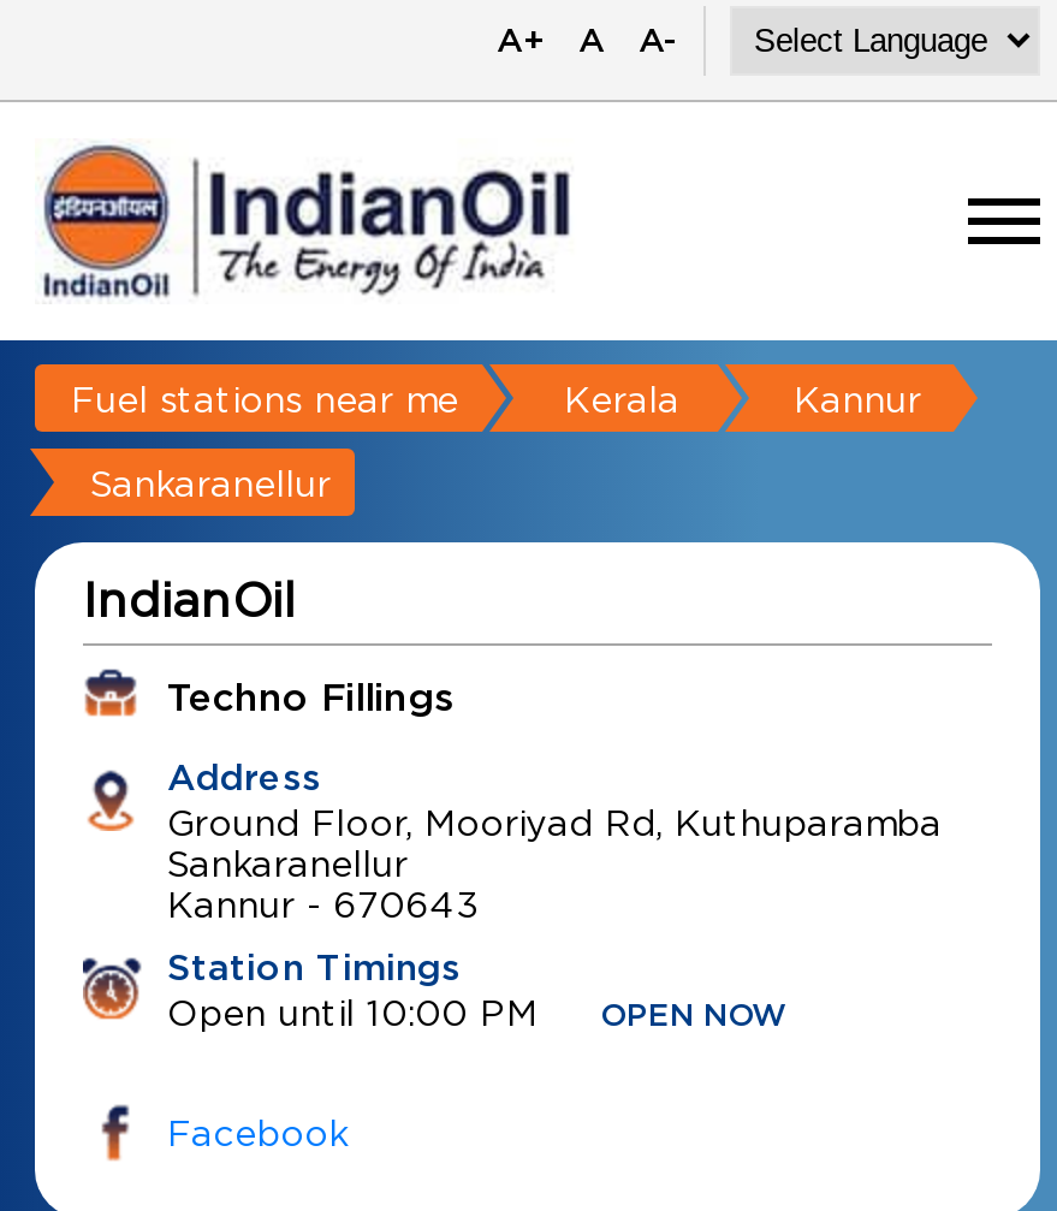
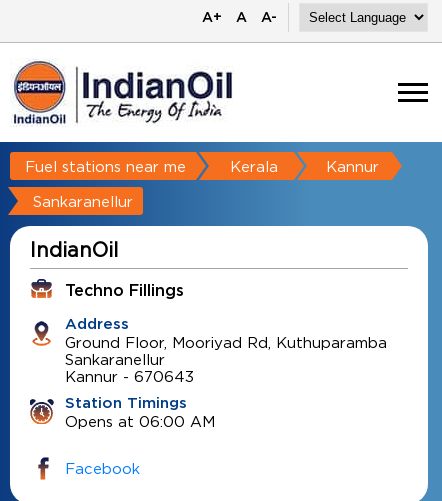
[167,992,788,1033] Open until 10:00 PM | OPEN NOW -> [65,413,215,429] Opens at 06:00 AM

